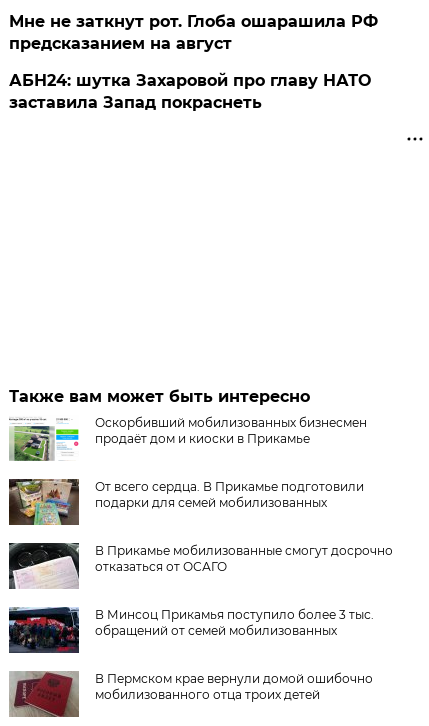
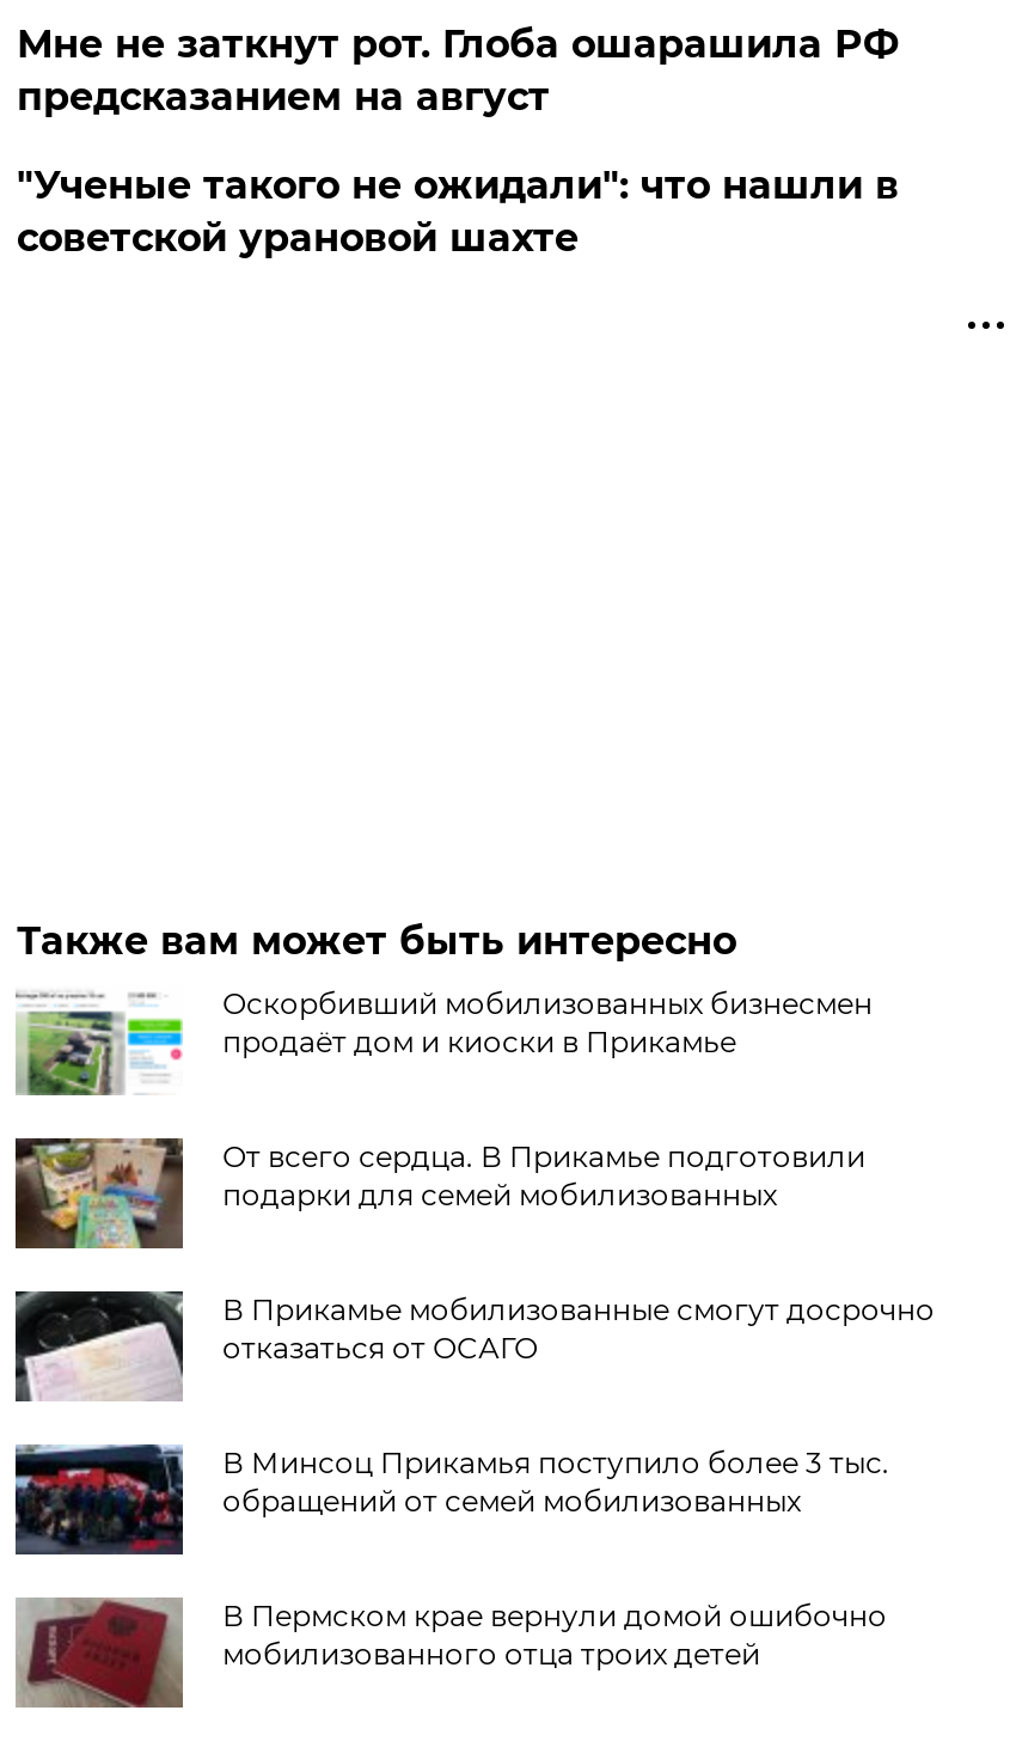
[9,71,371,112] АБН24: шутка Захаровой про главу НАТО | заставила Запад покраснеть -> [16,163,899,261] "Ученые такого не ожидали": что нашли в | советской урановой шахте

